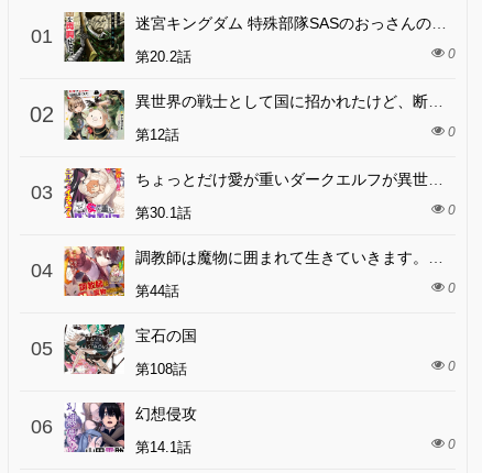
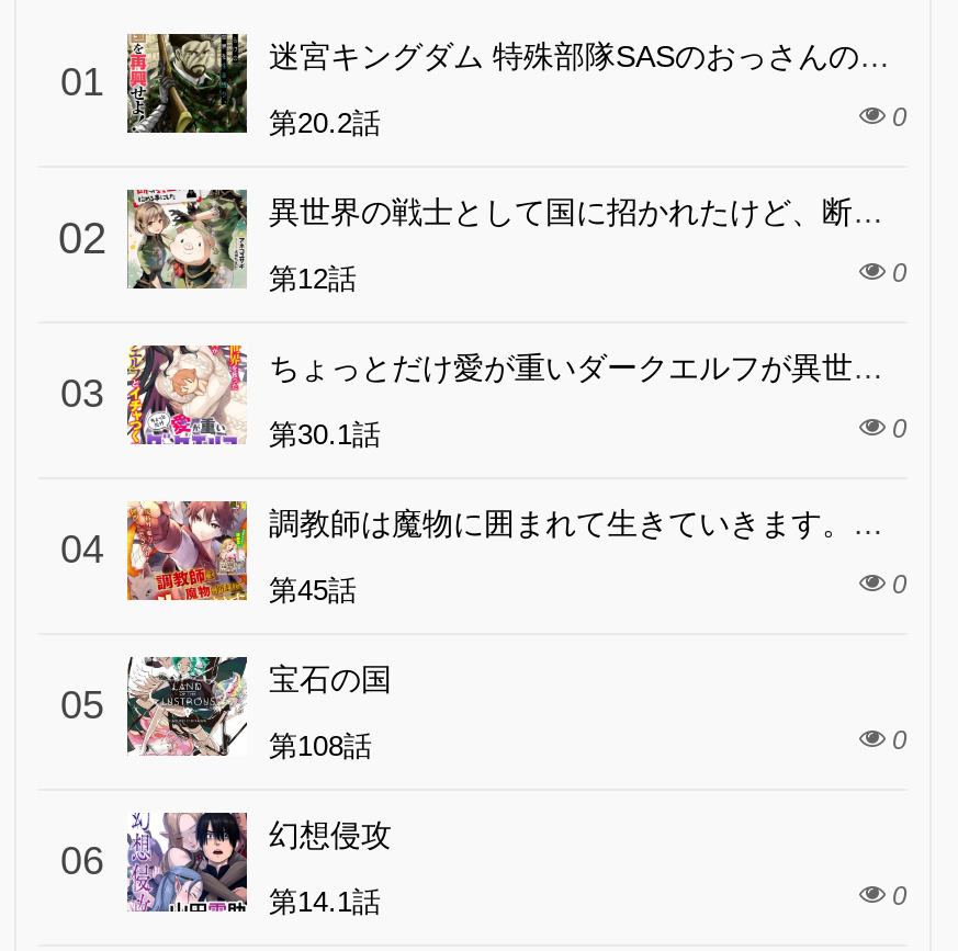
[135,283,179,299] 第44話 -> [269,574,357,607] 第45話

